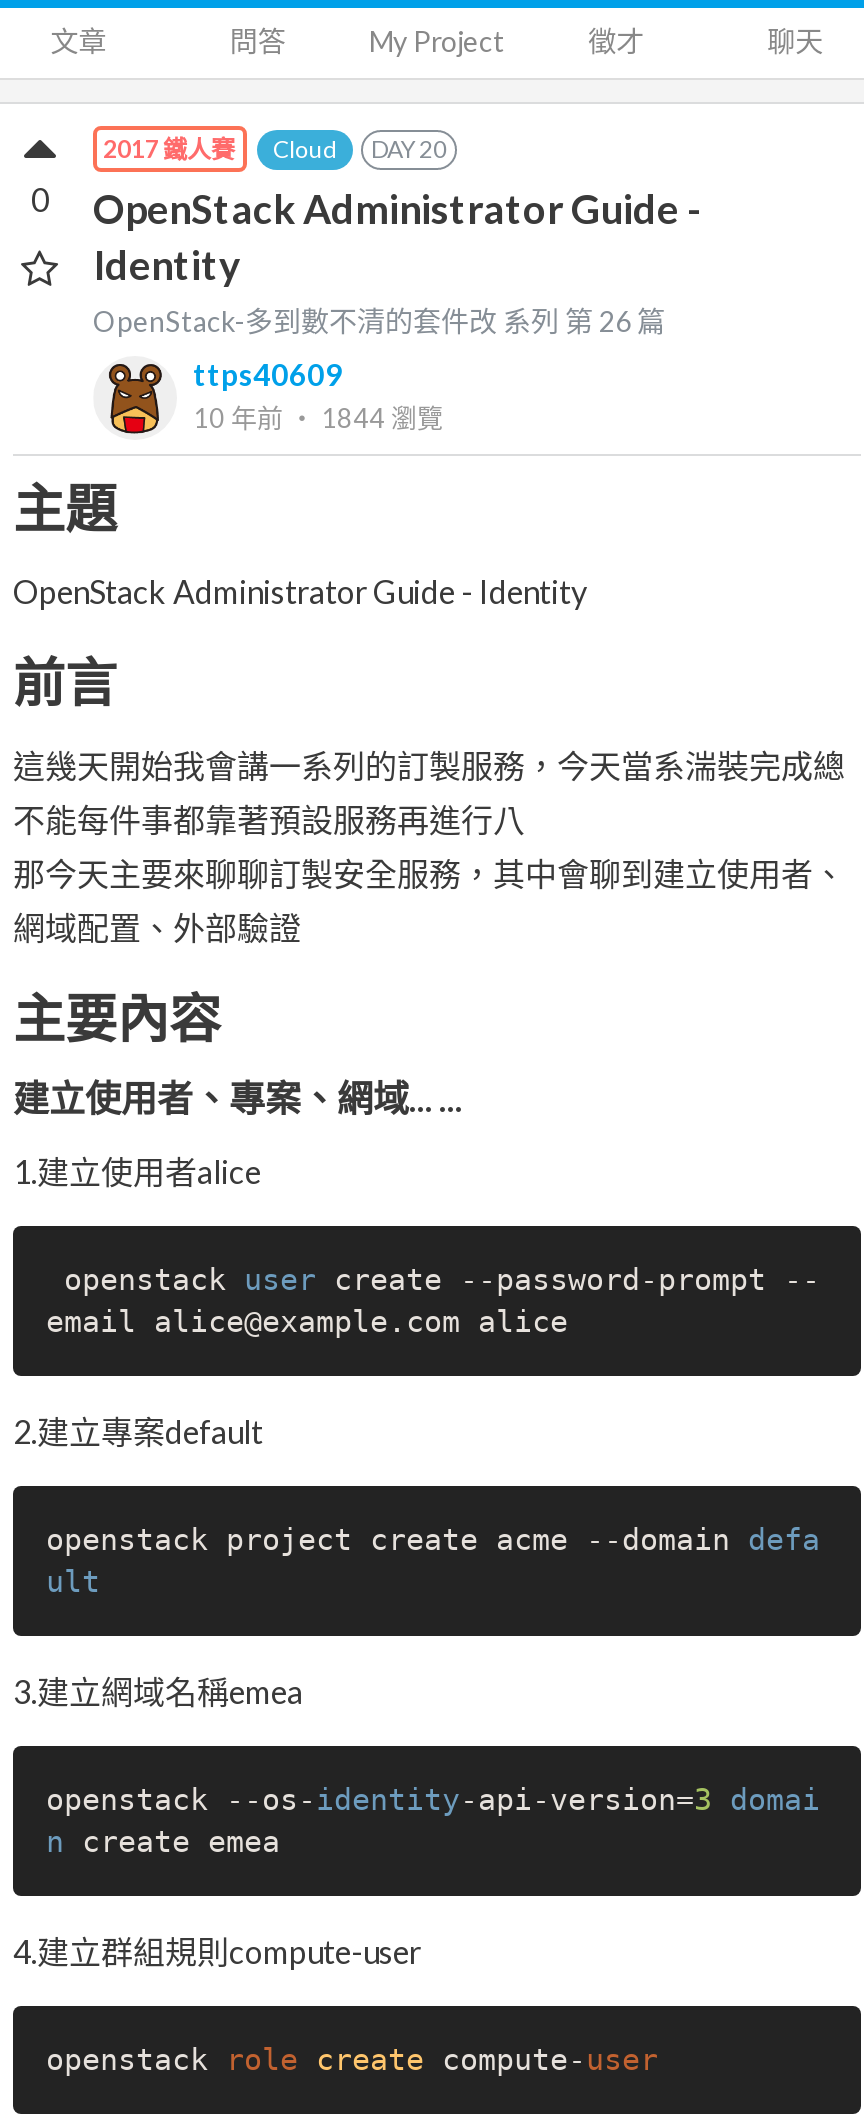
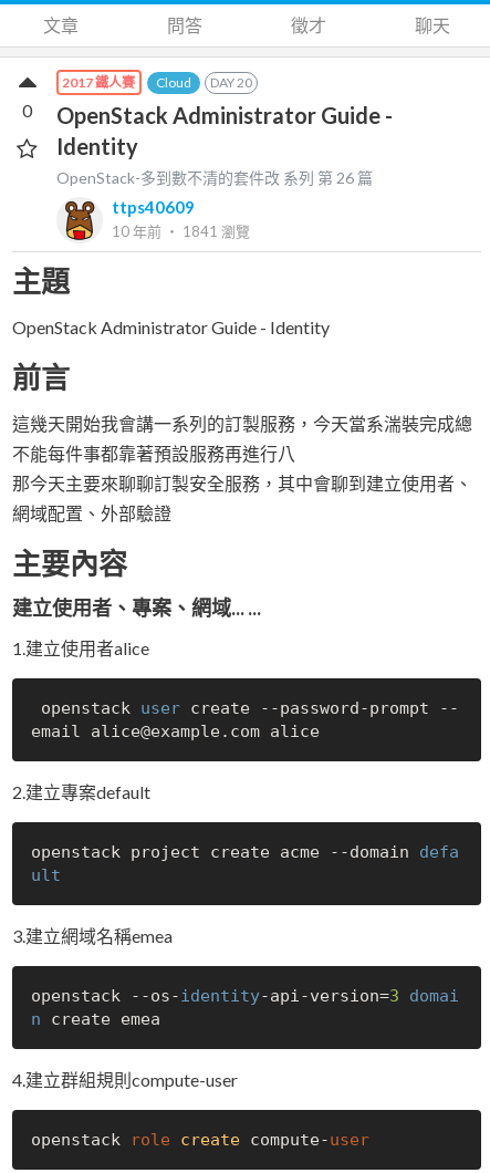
[369,24,505,58] My Project -> none
[193,403,443,435] 10 年前‧ 1844瀏覽 -> [112,223,250,241] 10 年前‧ 1841瀏覽

